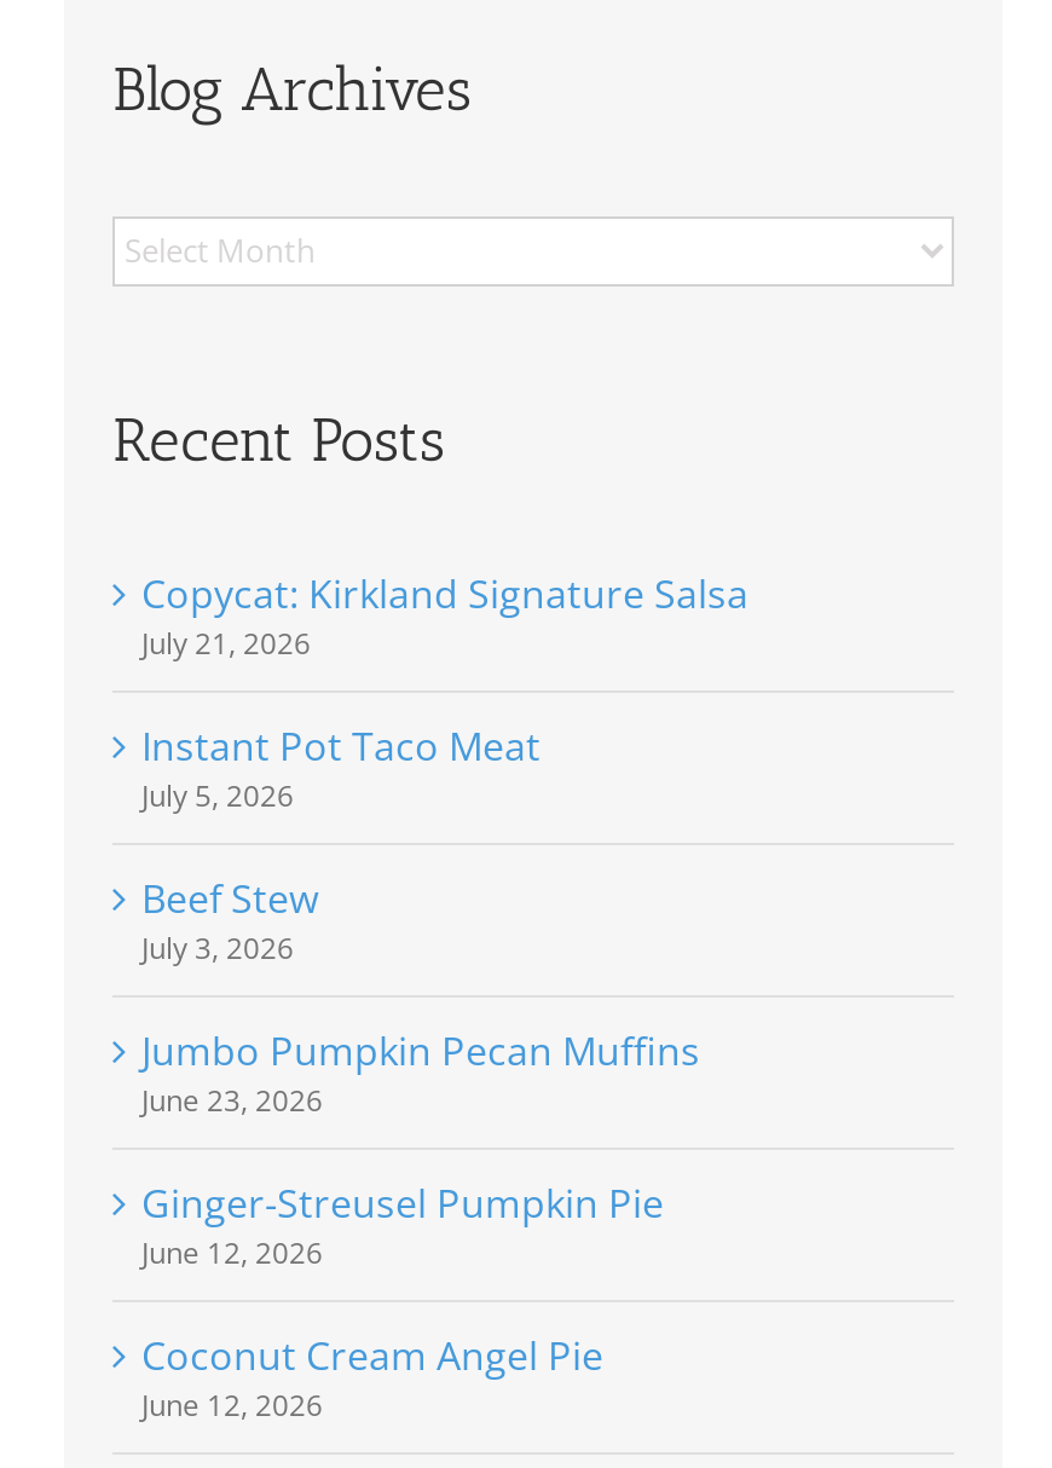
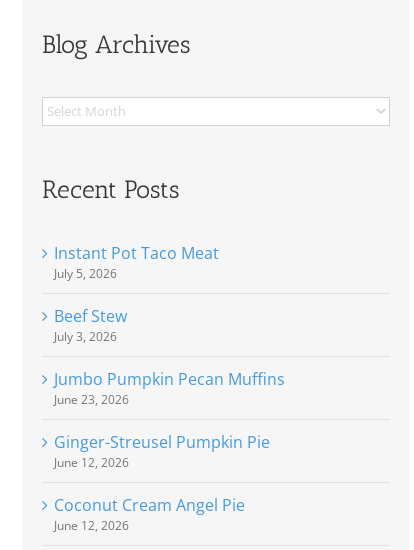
[141,568,748,665] Copycat: Kirkland Signature Salsa | July 21, 2026 -> none

